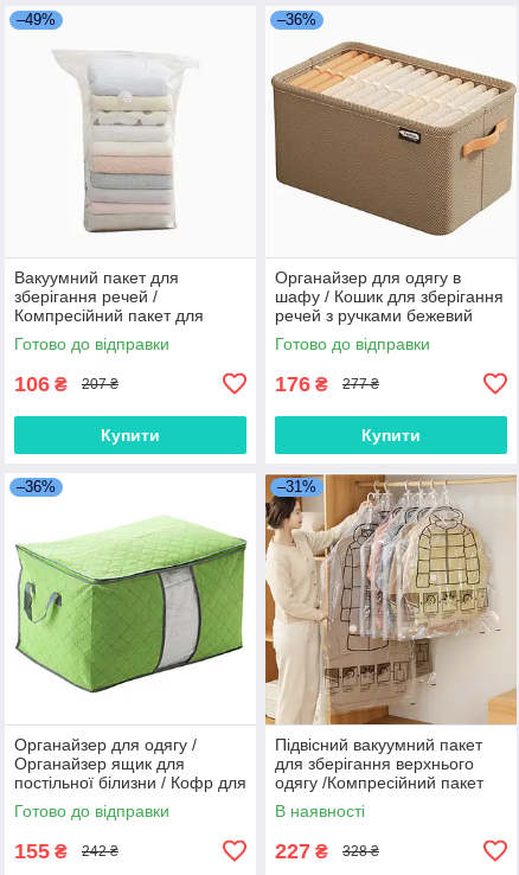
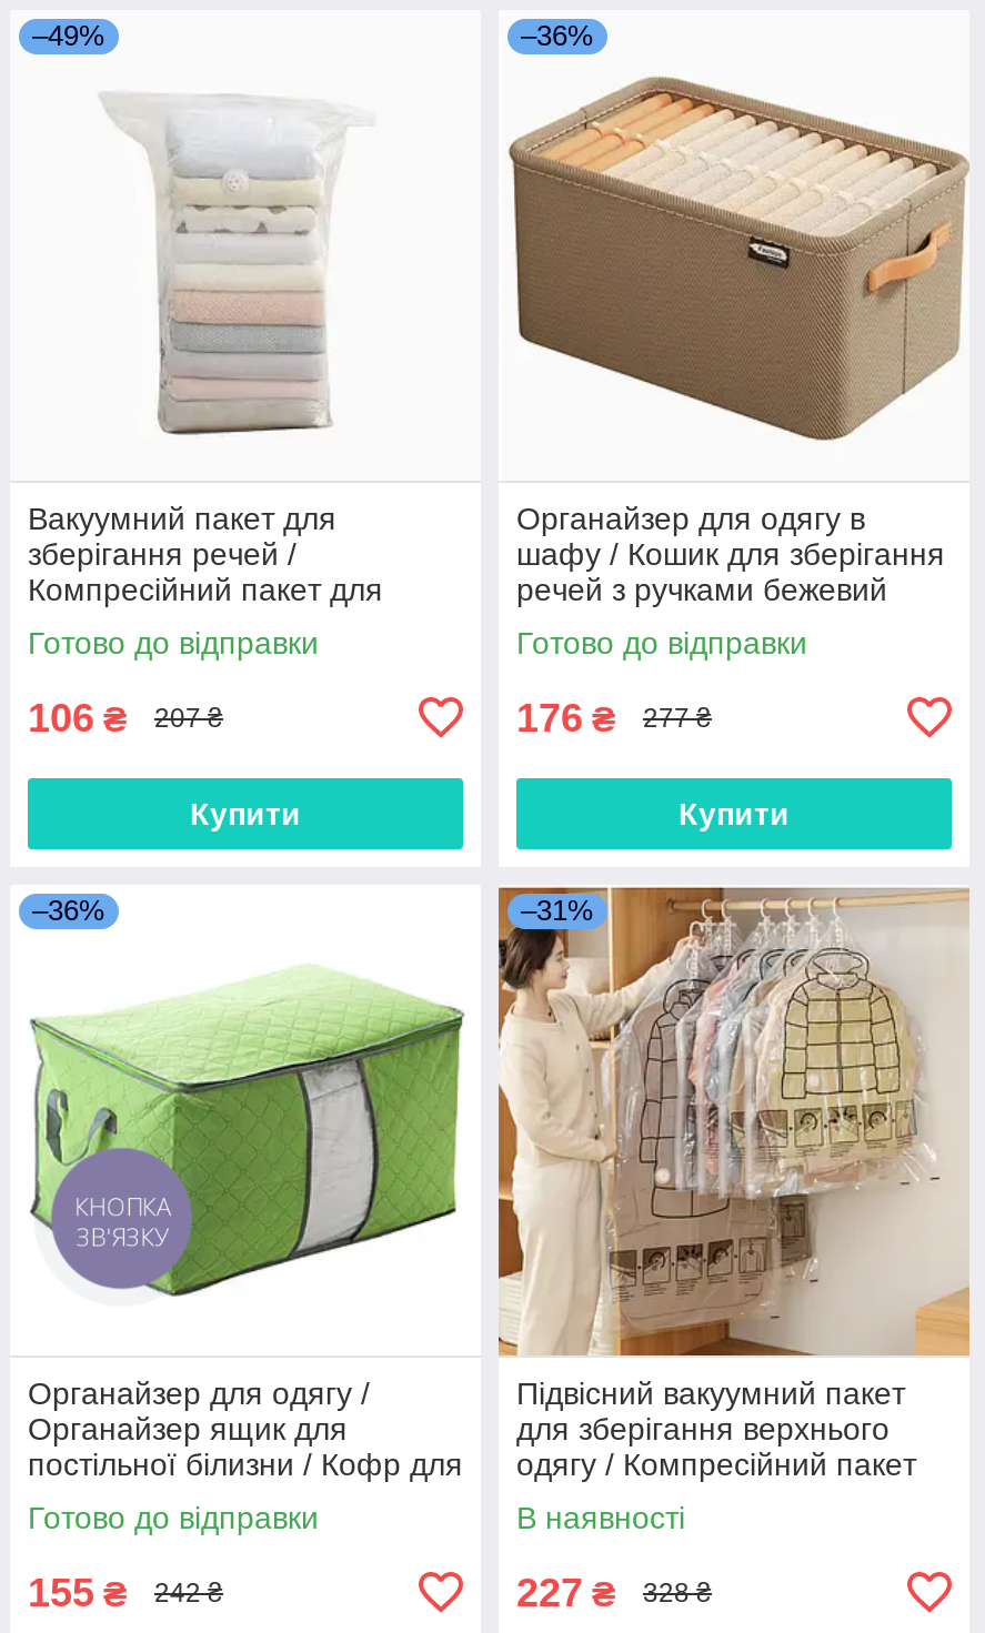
[27,614,102,689] [image] -> [50,1147,194,1291] [image]
[275,773,483,792] одягу /Компресійний пакет -> [516,1446,916,1482] одягу / Компресійний пакет

